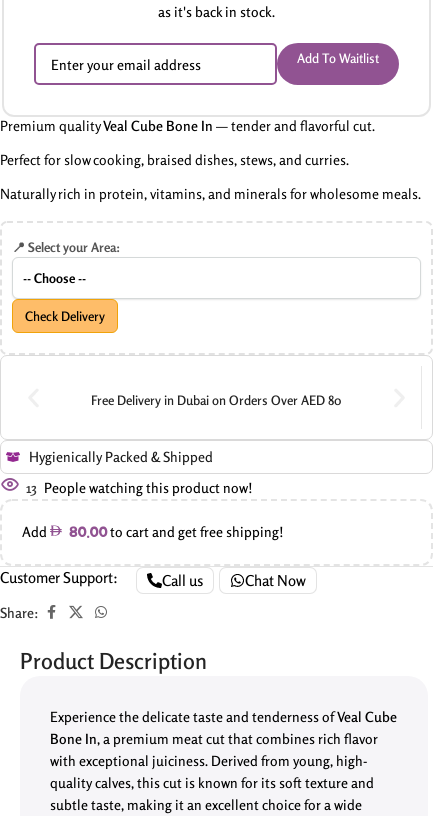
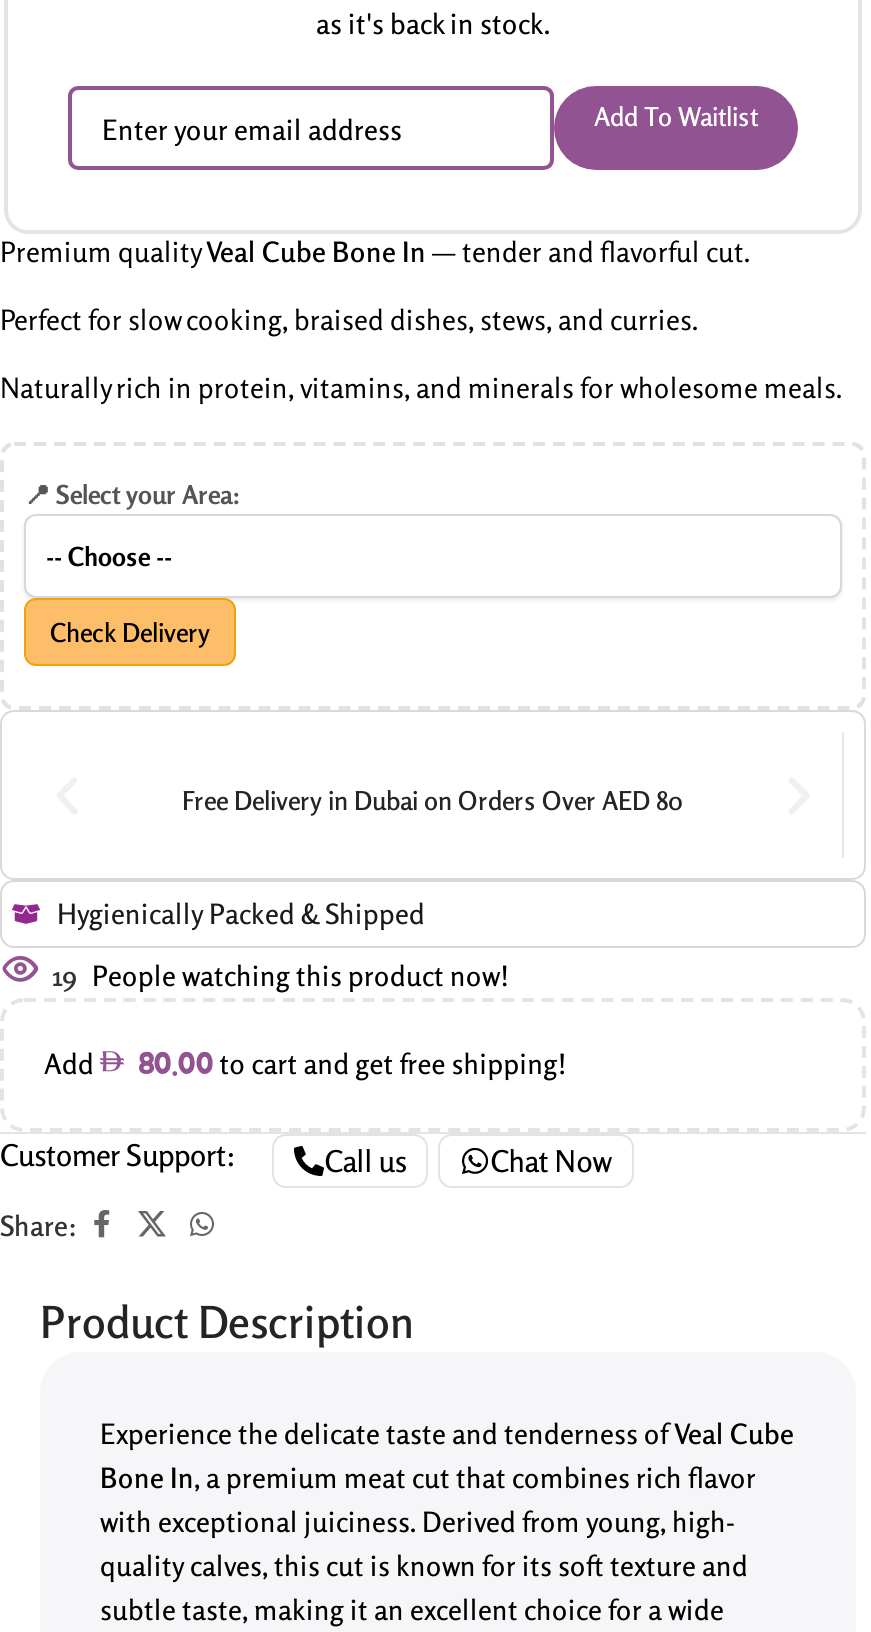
[26,479,253,496] 13 People watching this product now! -> [52,958,510,992] 19 People watching this product now!

